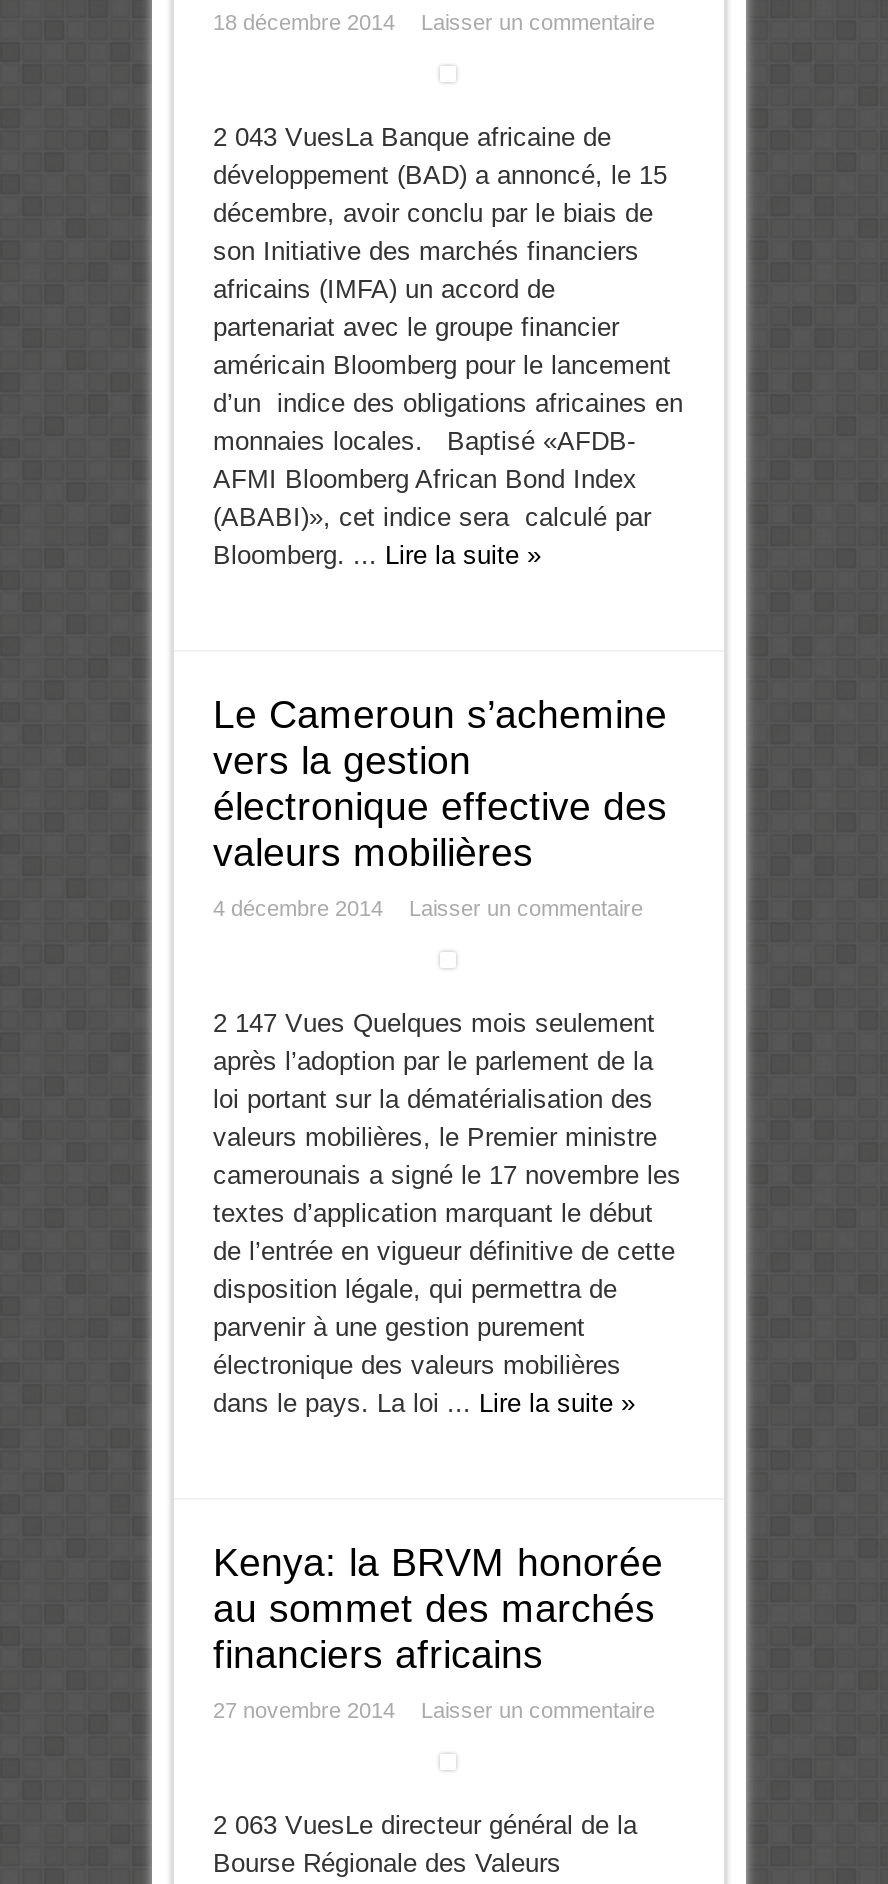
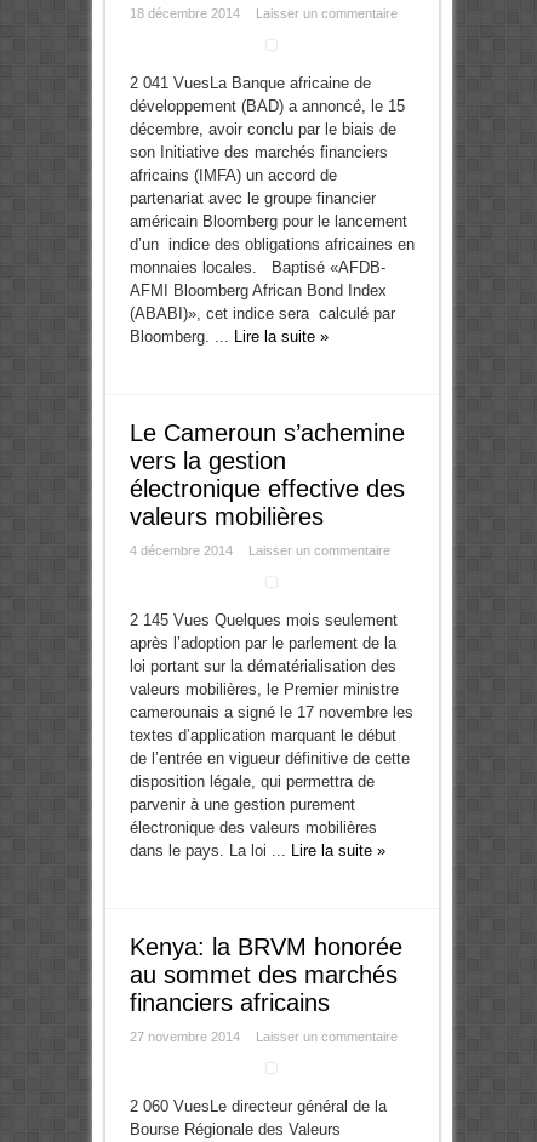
[213,123,611,153] 2 043 VuesLa Banque africaine de -> [129,74,370,93] 2 041 VuesLa Banque africaine de
[213,1009,655,1039] 2 147 Vues Quelques mois seulement -> [129,611,397,630] 2 145 Vues Quelques mois seulement
[213,1811,637,1841] 2 063 VuesLe directeur général de la -> [129,1098,386,1116] 2 060 VuesLe directeur général de la

